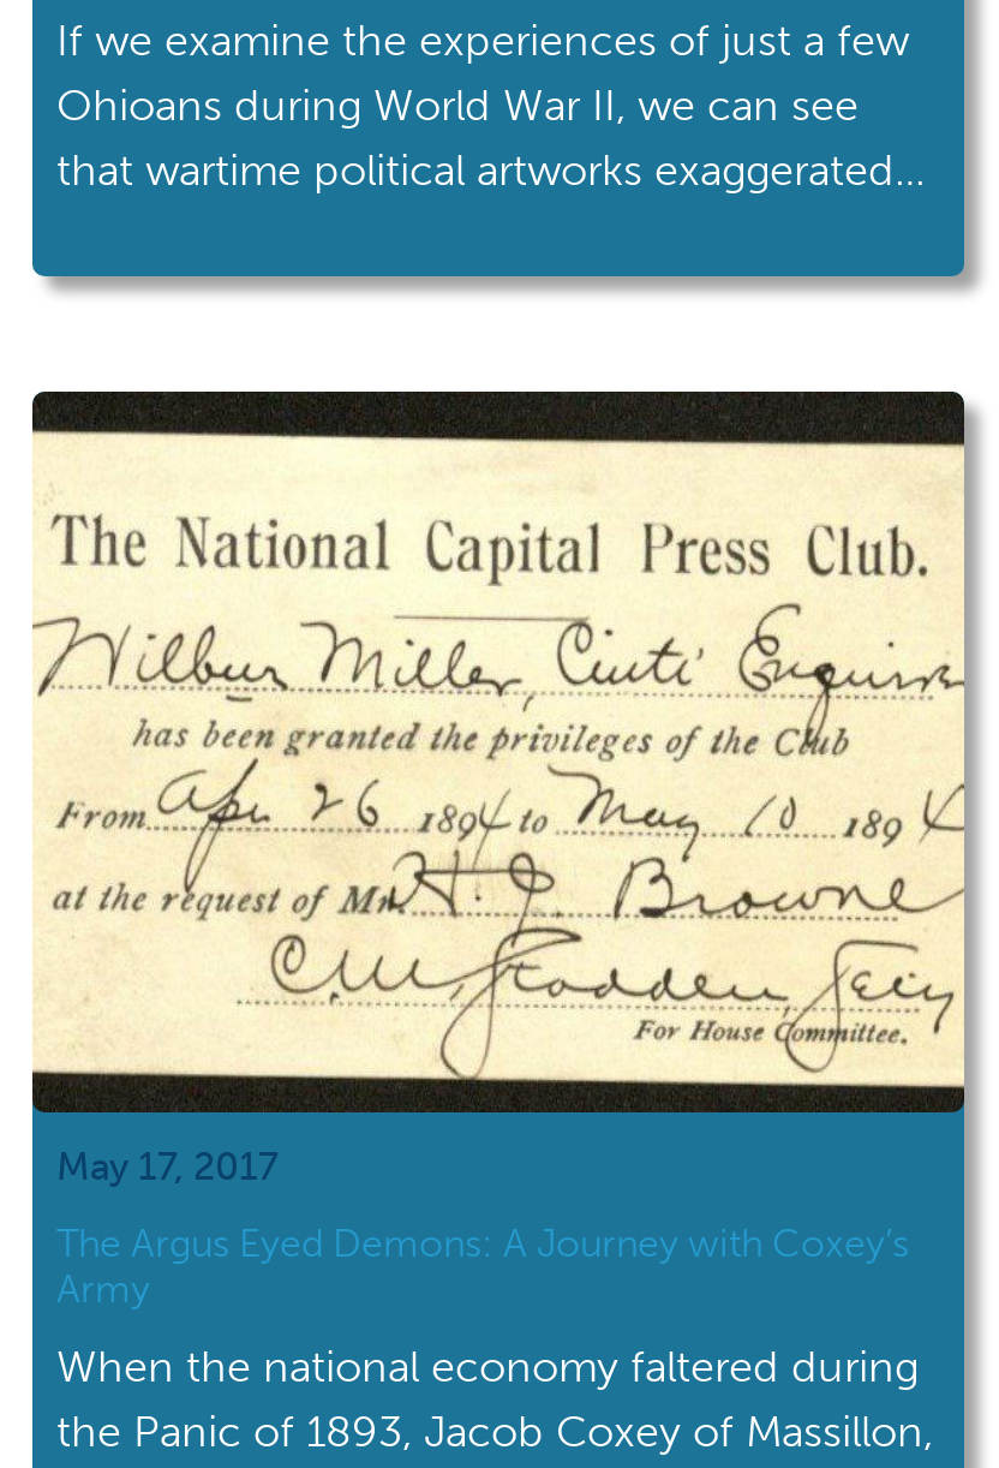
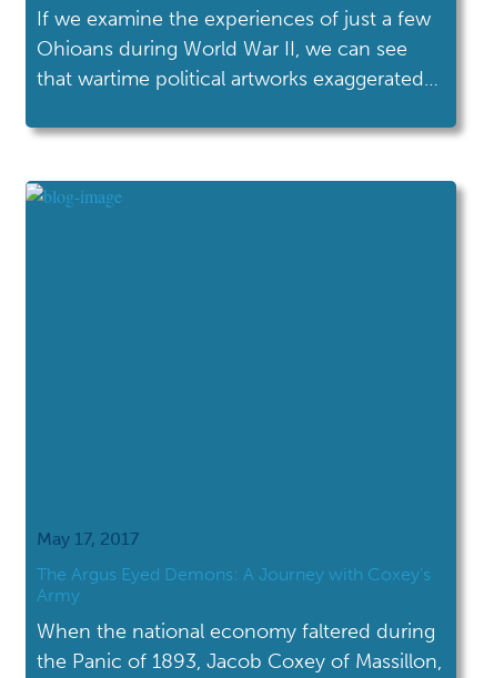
[30,389,967,1115] [image] -> none

